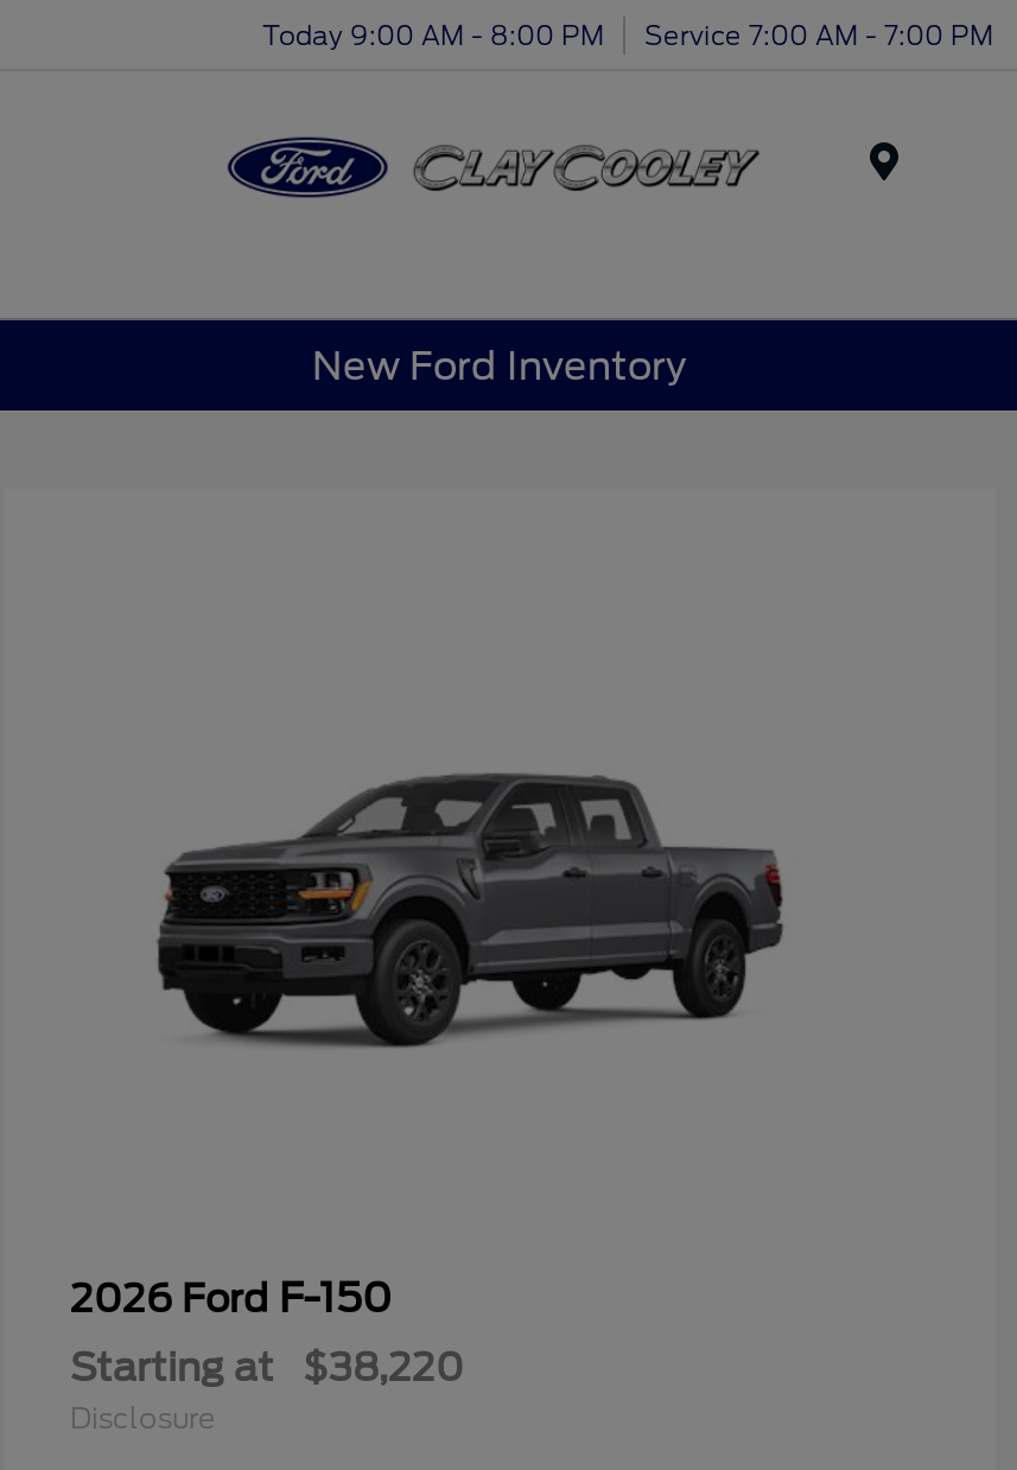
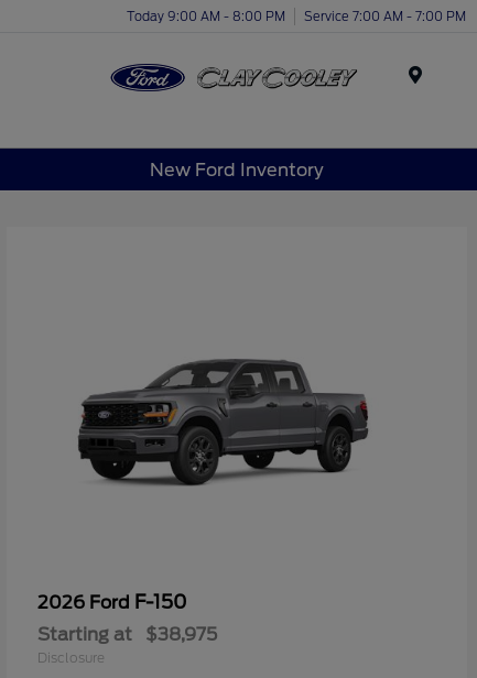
[70,1347,464,1392] Starting at $38,220 -> [37,625,217,646] Starting at $38,975

